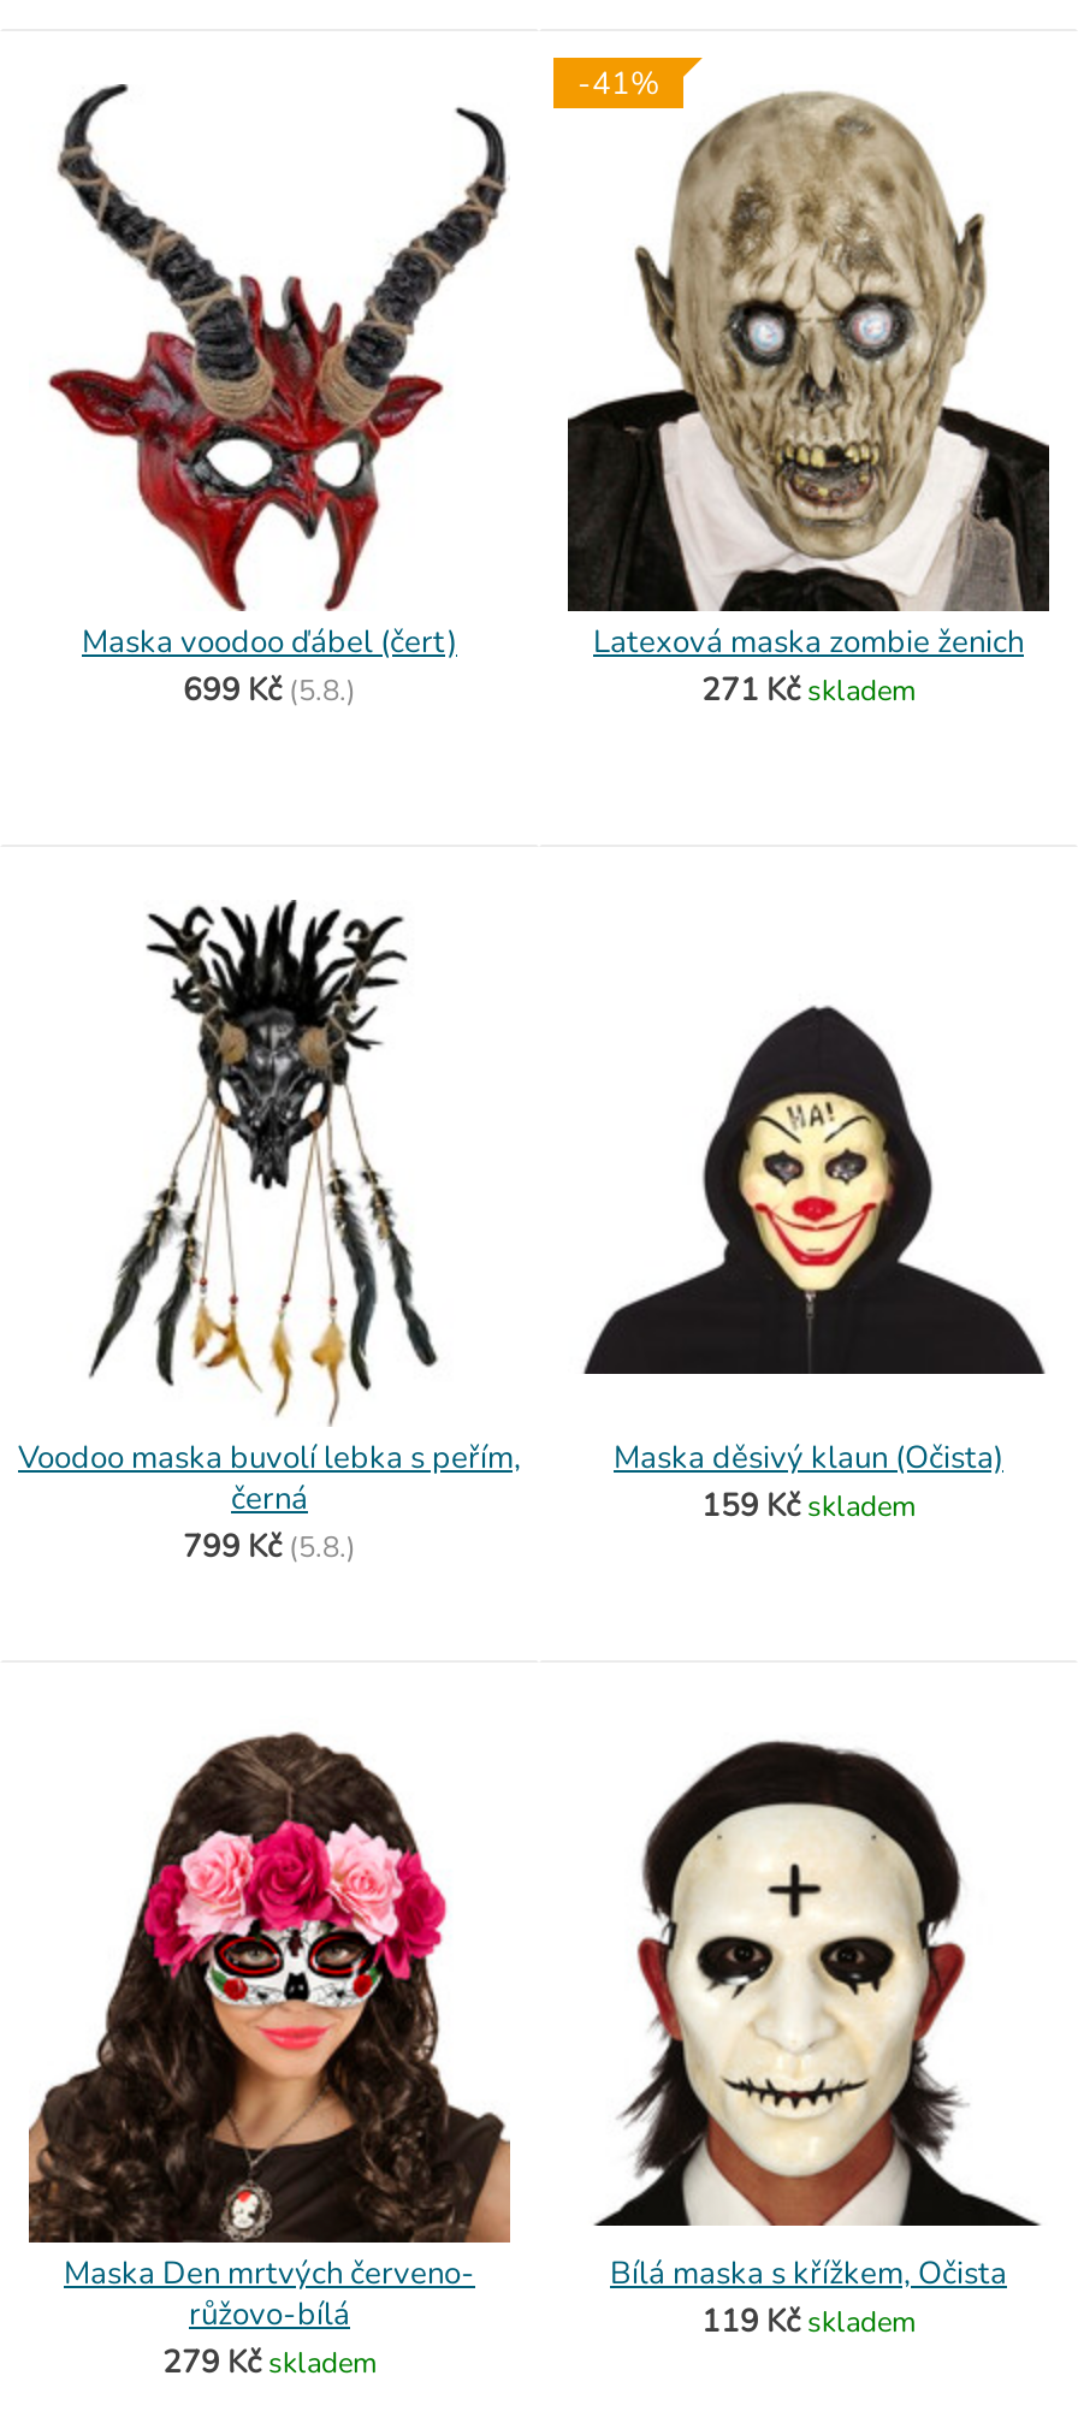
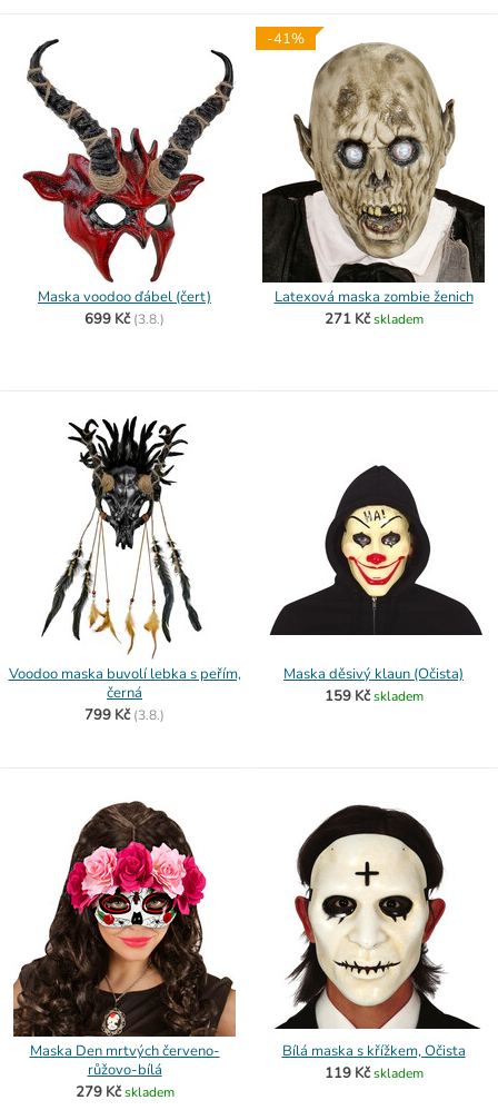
[183,669,356,712] 699 Kč (5.8.) -> [84,309,165,329] 699 Kč (3.8.)
[183,1525,356,1569] 799 Kč (5.8.) -> [84,705,165,725] 799 Kč (3.8.)

